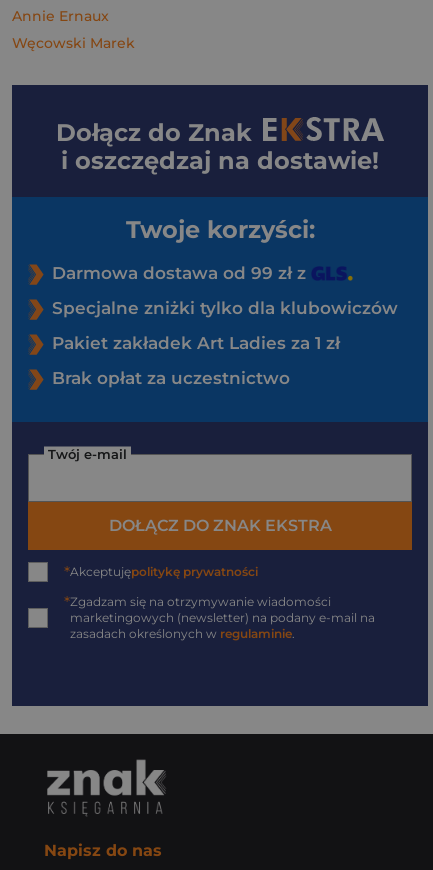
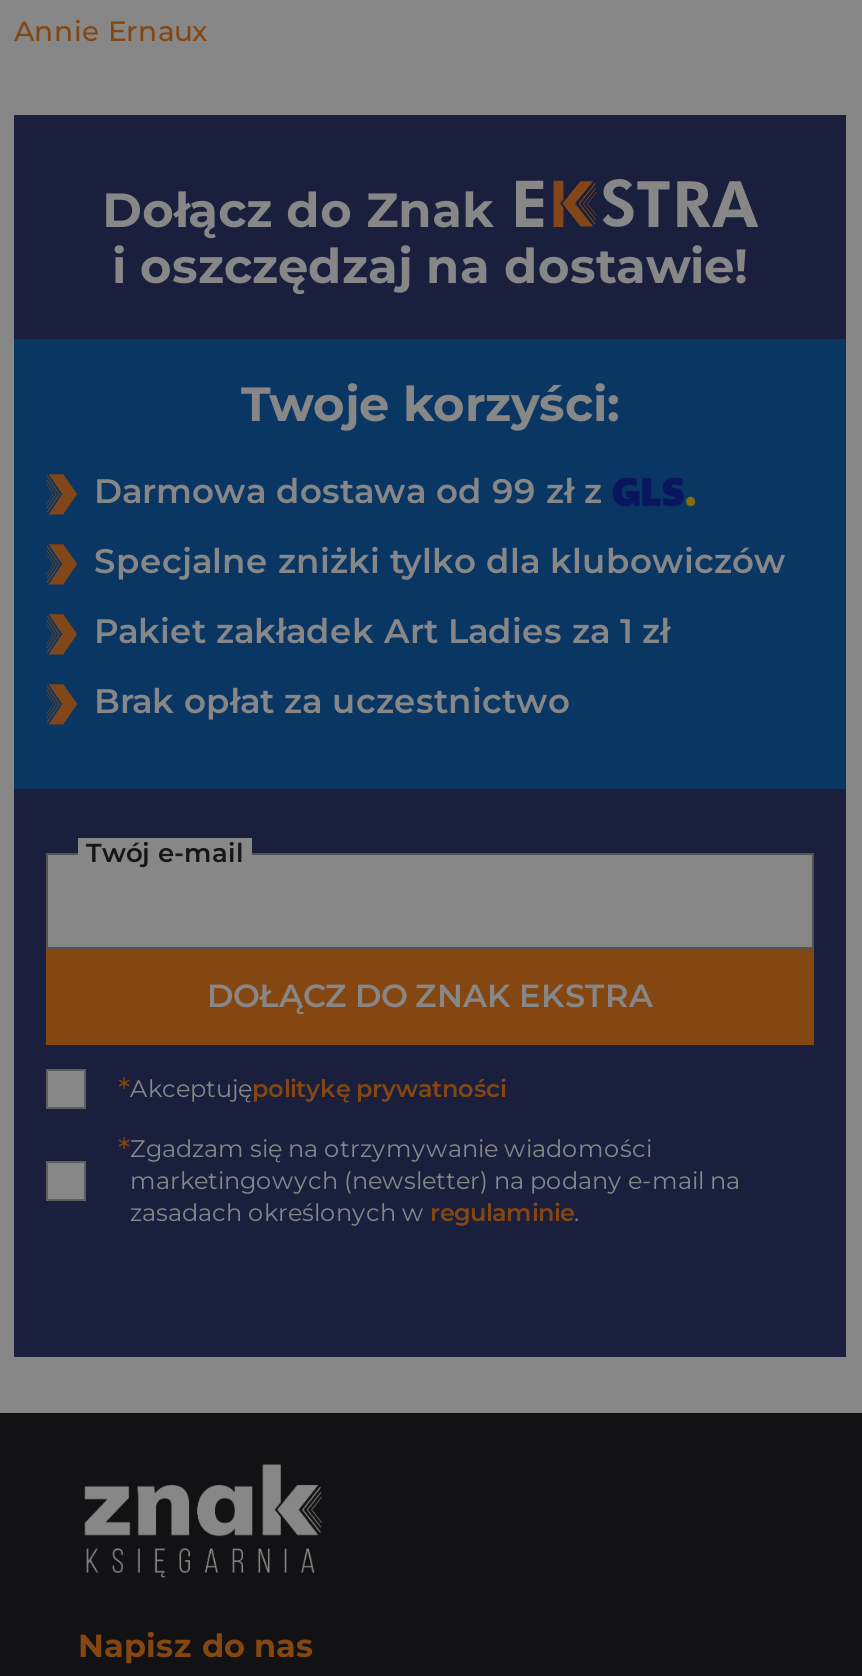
[12,34,135,52] Węcowski Marek -> none

